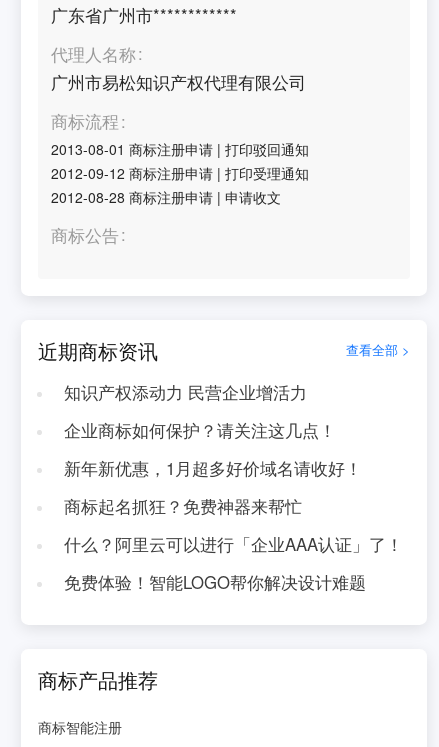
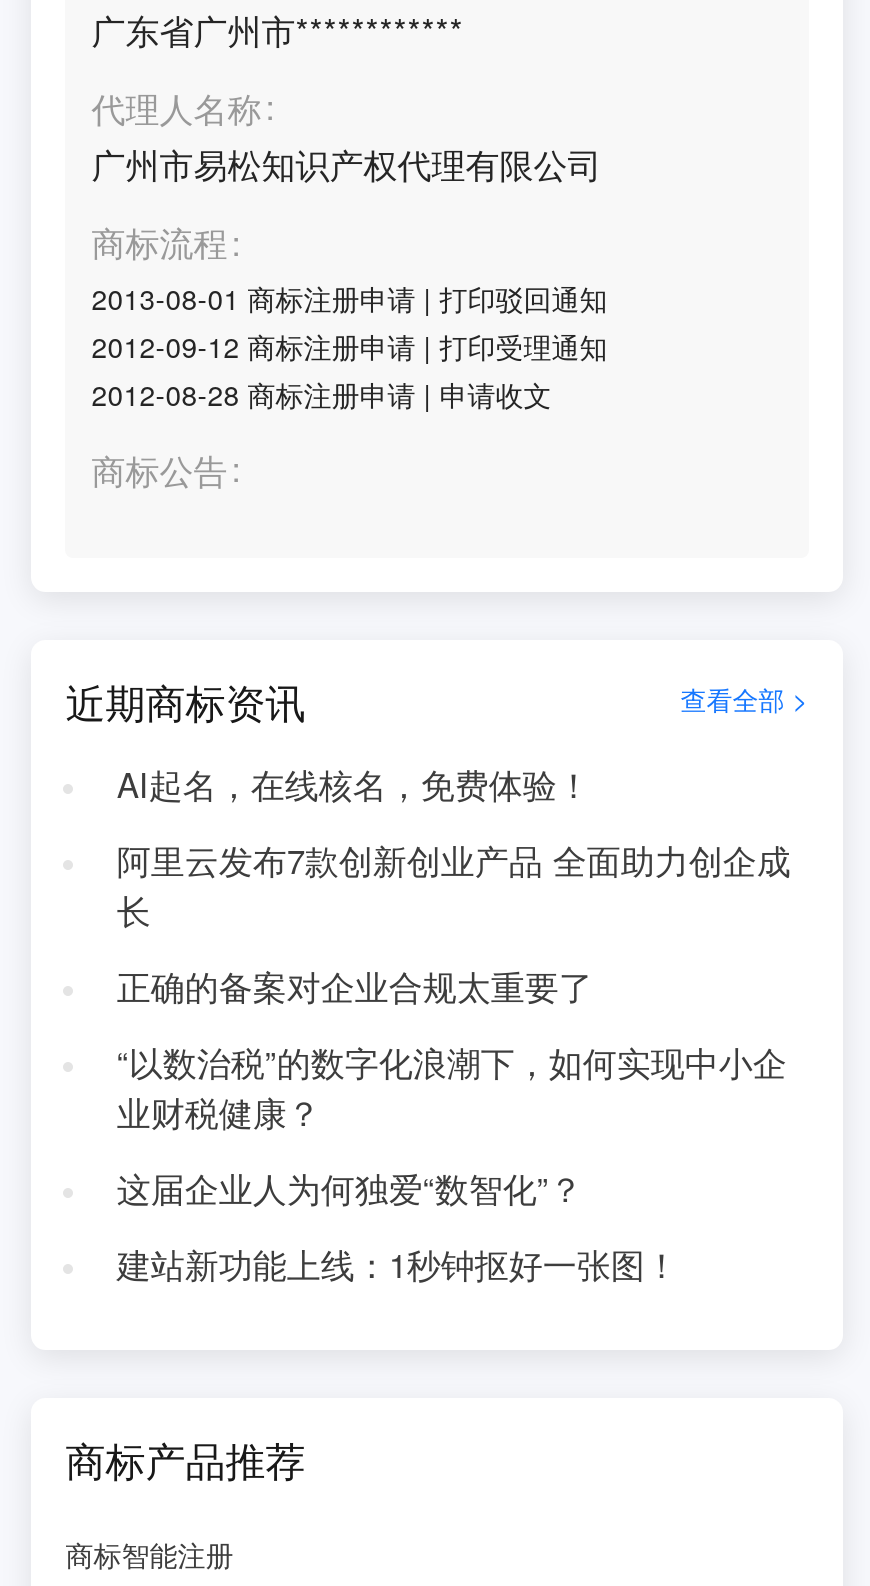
[64,380,307,404] 知识产权添动力 民营企业增活力 -> [117,760,591,808] AI起名，在线核名，免费体验！
[64,418,336,442] 企业商标如何保护？请关注这几点！ -> [117,836,791,934] 阿里云发布7款创新创业产品 全面助力创企成 | 长
[64,456,362,480] 新年新优惠，1月超多好价域名请收好！ -> [117,962,593,1010] 正确的备案对企业合规太重要了
[64,494,302,518] 商标起名抓狂？免费神器来帮忙 -> [117,1038,787,1136] “以数治税”的数字化浪潮下，如何实现中小企 | 业财税健康？
[64,532,403,556] 什么？阿里云可以进行「企业AAA认证」了！ -> [117,1164,583,1212] 这届企业人为何独爱“数智化”？
[64,570,366,594] 免费体验！智能LOGO帮你解决设计难题 -> [117,1240,679,1288] 建站新功能上线：1秒钟抠好一张图！

